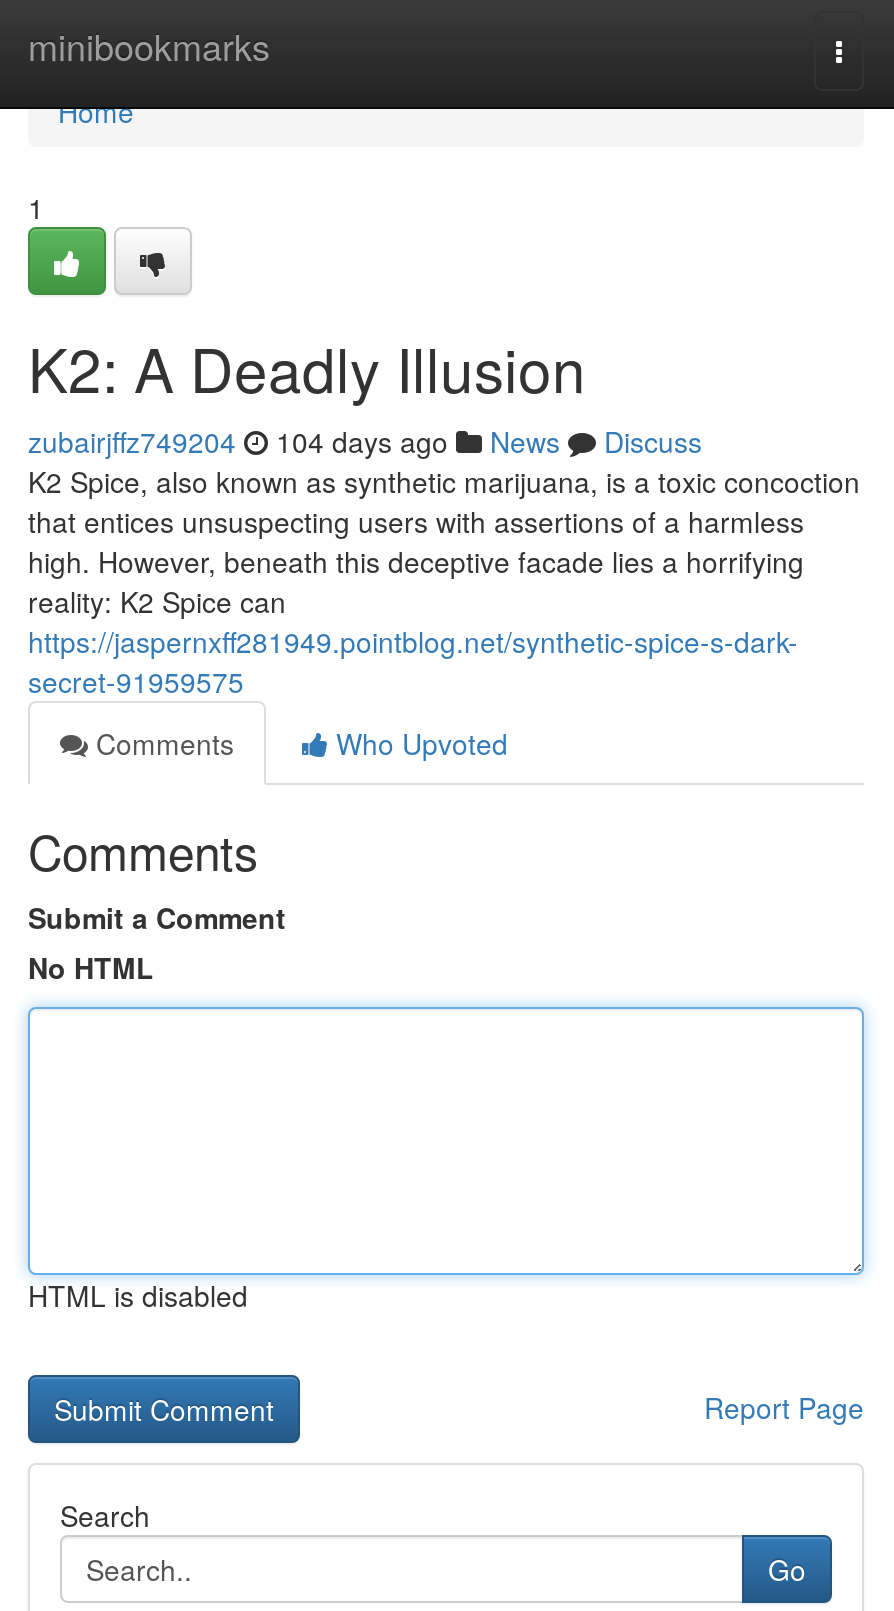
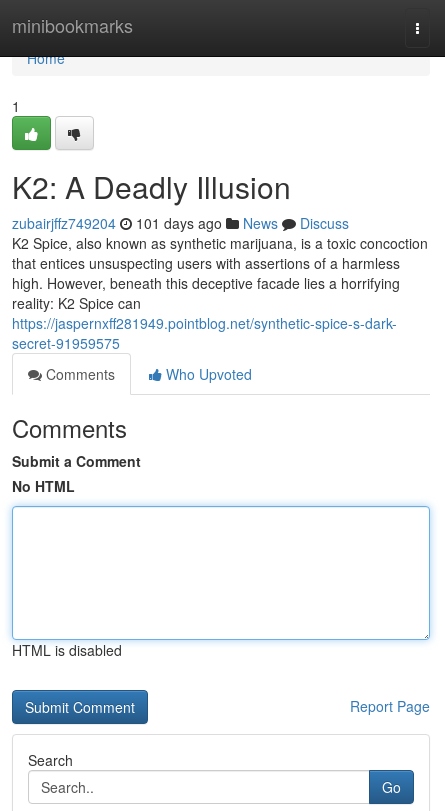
[28,421,702,461] zubairjffz749204 104 days ago News Discuss -> [12,213,349,233] zubairjffz749204 101 days ago News Discuss

